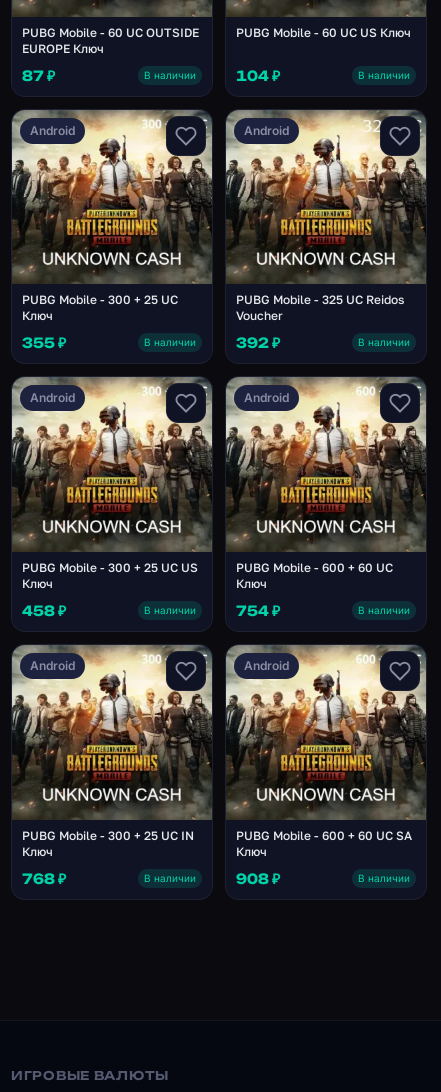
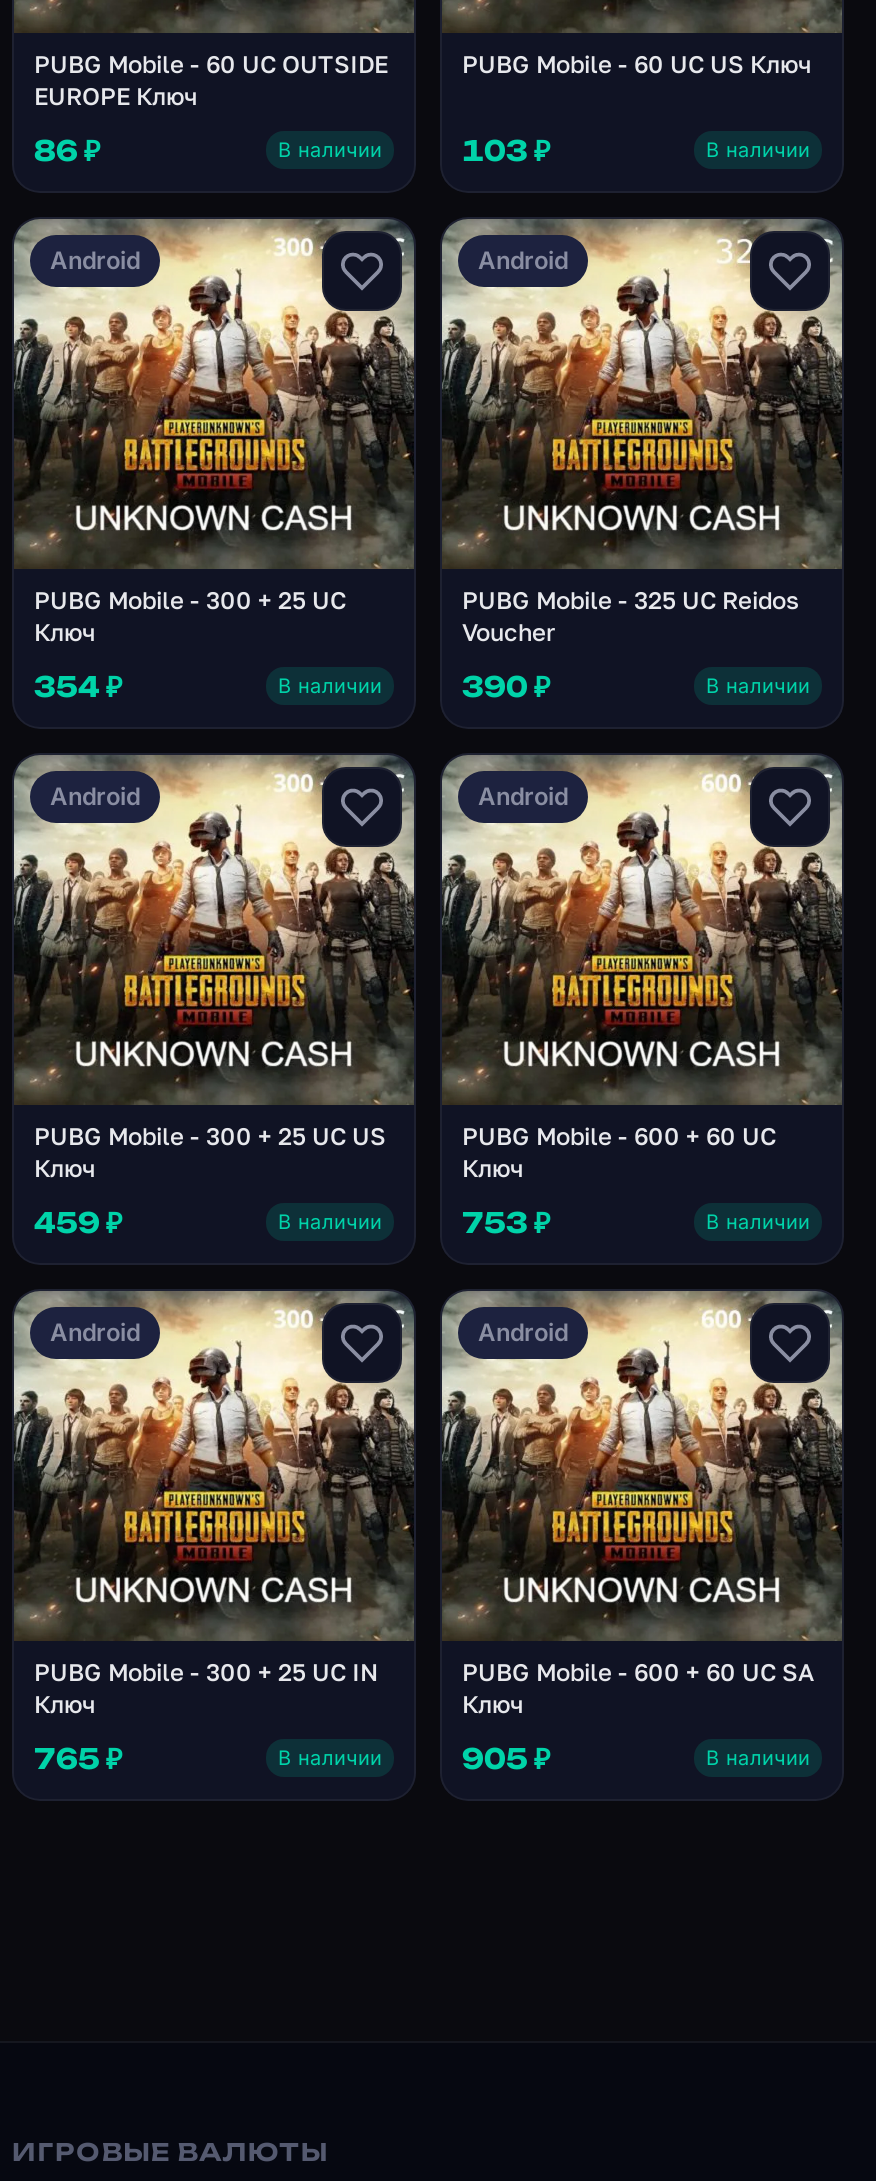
[22,67,55,84] 87 ₽ -> [34,133,100,167] 86 ₽
[236,67,280,84] 104 ₽ -> [462,133,550,167] 103 ₽
[22,334,66,351] 355 ₽ -> [34,669,122,703] 354 ₽
[236,334,280,351] 392 ₽ -> [462,669,550,703] 390 ₽
[22,602,66,619] 458 ₽ -> [34,1205,122,1239] 459 ₽
[236,602,280,619] 754 ₽ -> [462,1205,550,1239] 753 ₽
[22,870,66,887] 768 ₽ -> [34,1741,122,1775] 765 ₽
[236,870,280,887] 908 ₽ -> [462,1741,550,1775] 905 ₽

